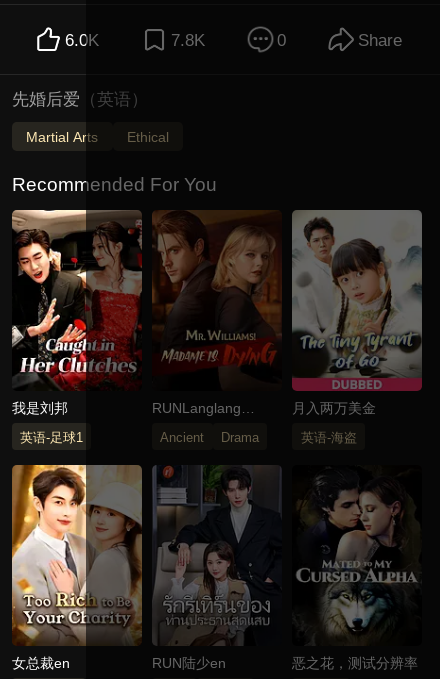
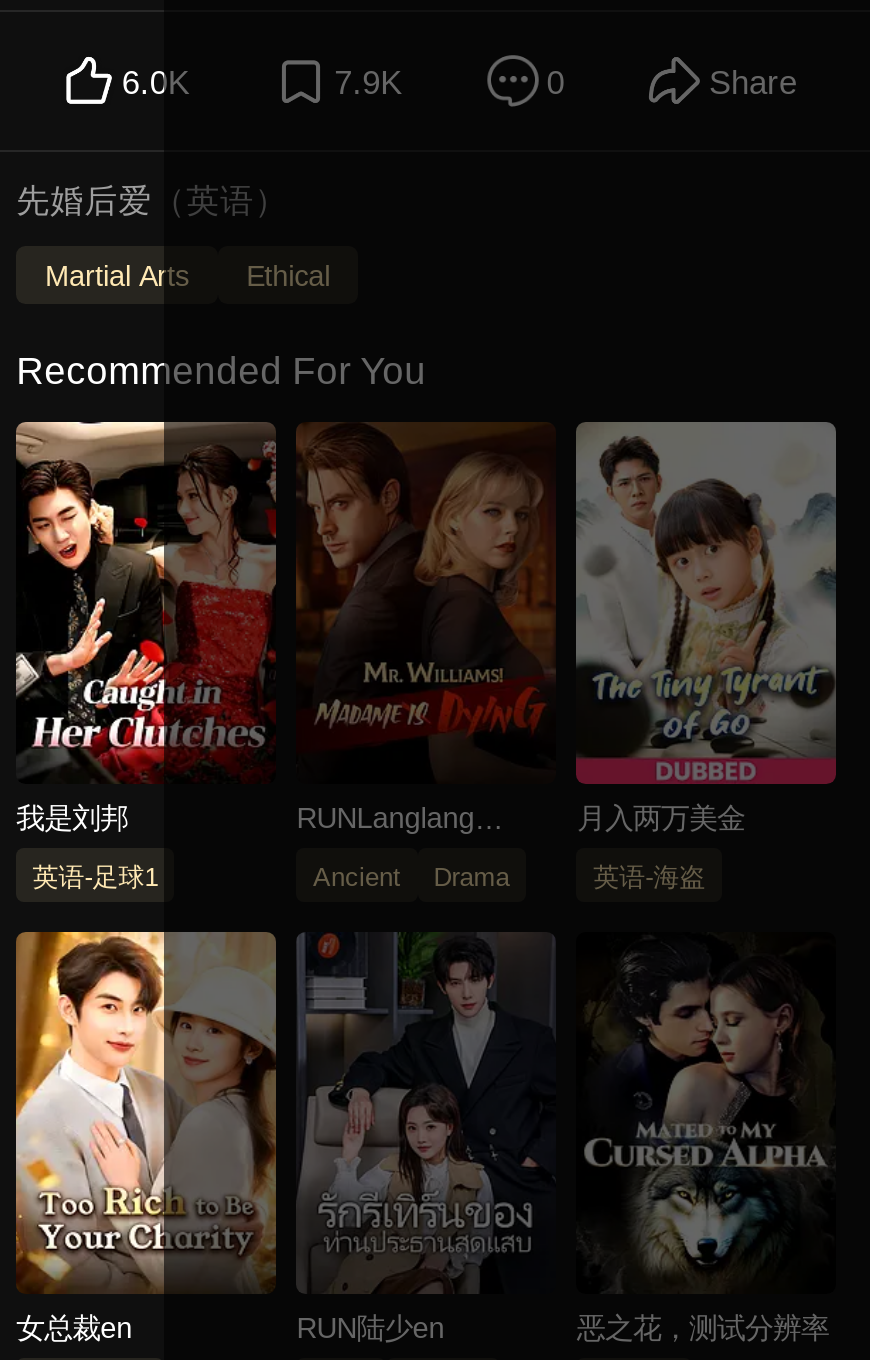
[171,28,205,51] 7.8K -> [334,57,402,103] 7.9K

